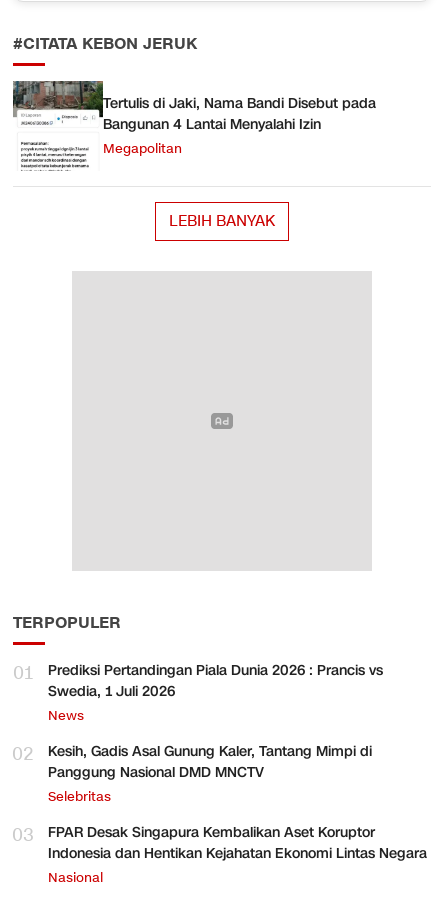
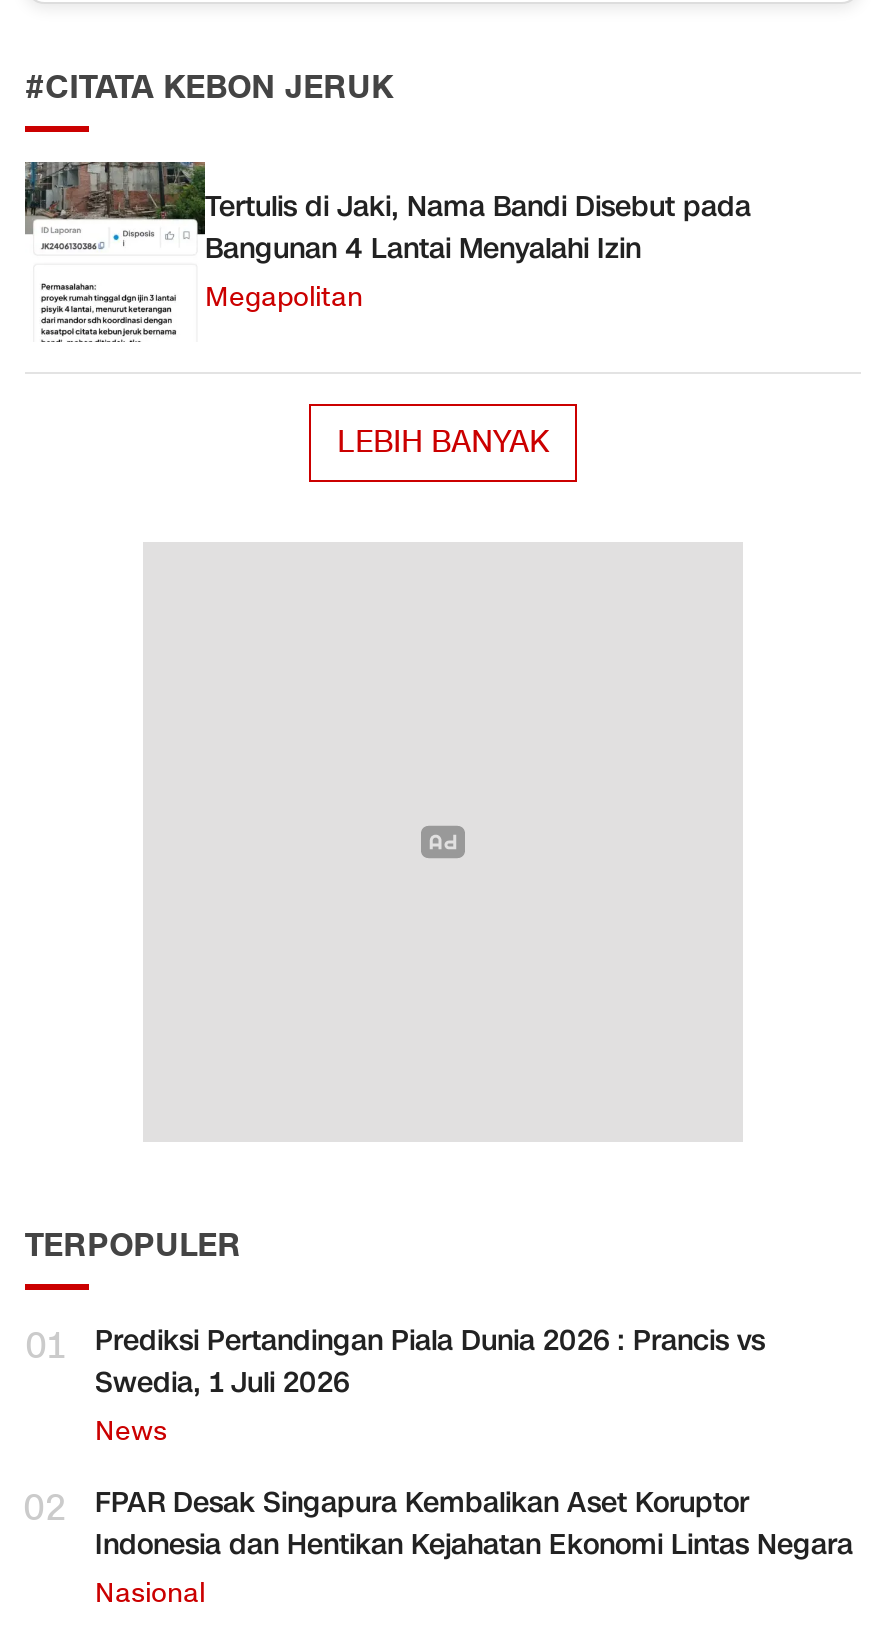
[12,742,372,848] Kesih, Gadis Asal Gunung Kaler, Tantang Mimpi di | Panggung Nasional DMD MNCTV | Selebritas | 03 -> none

